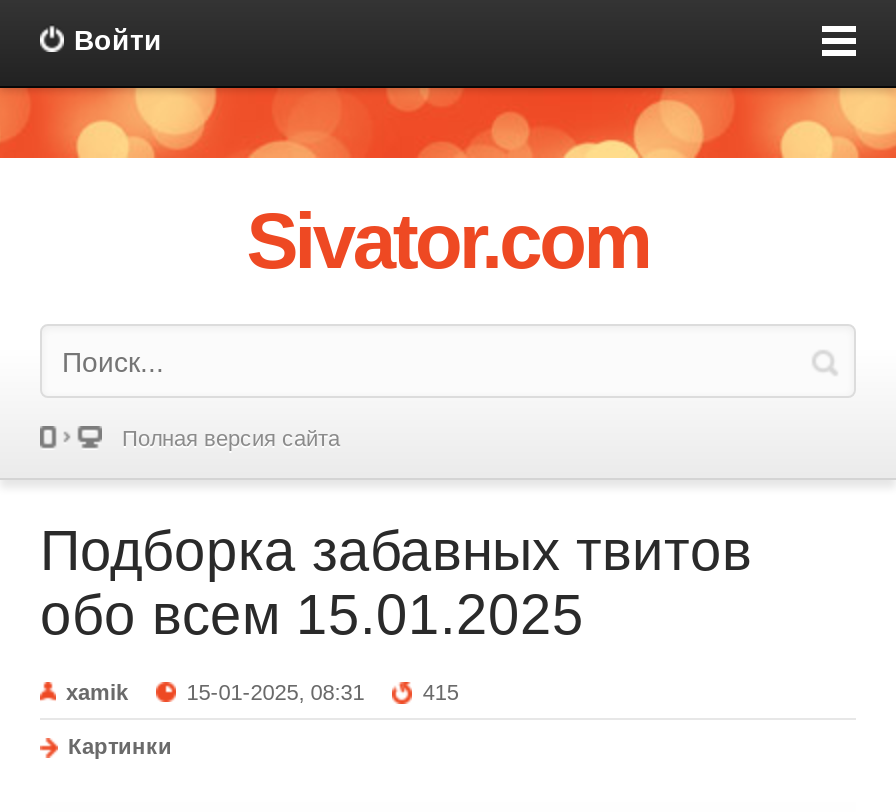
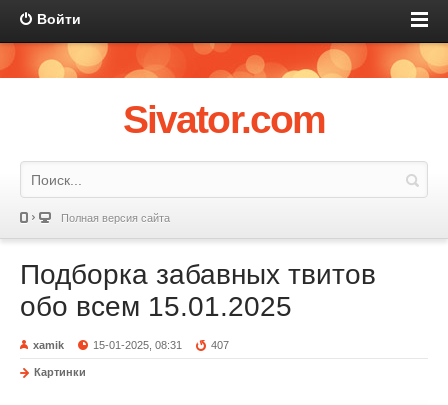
[423,680,459,704] 415 -> [211,339,229,351] 407

